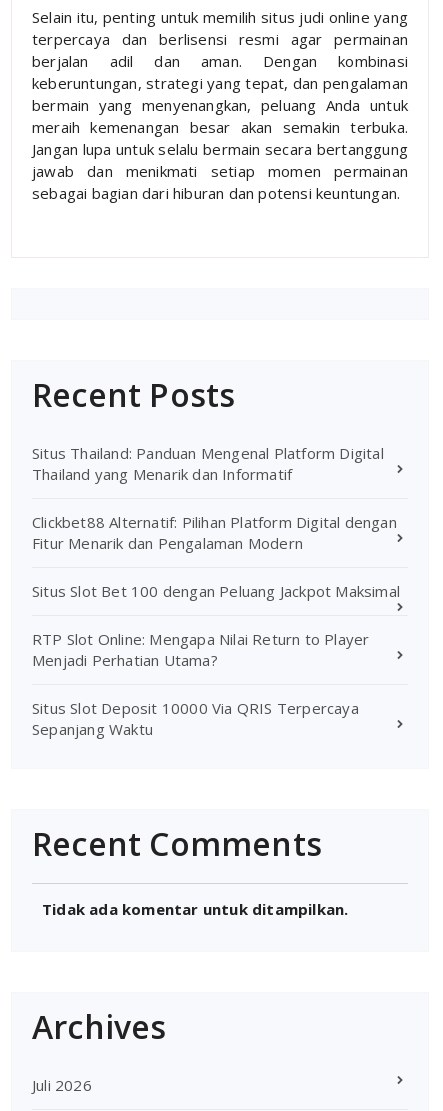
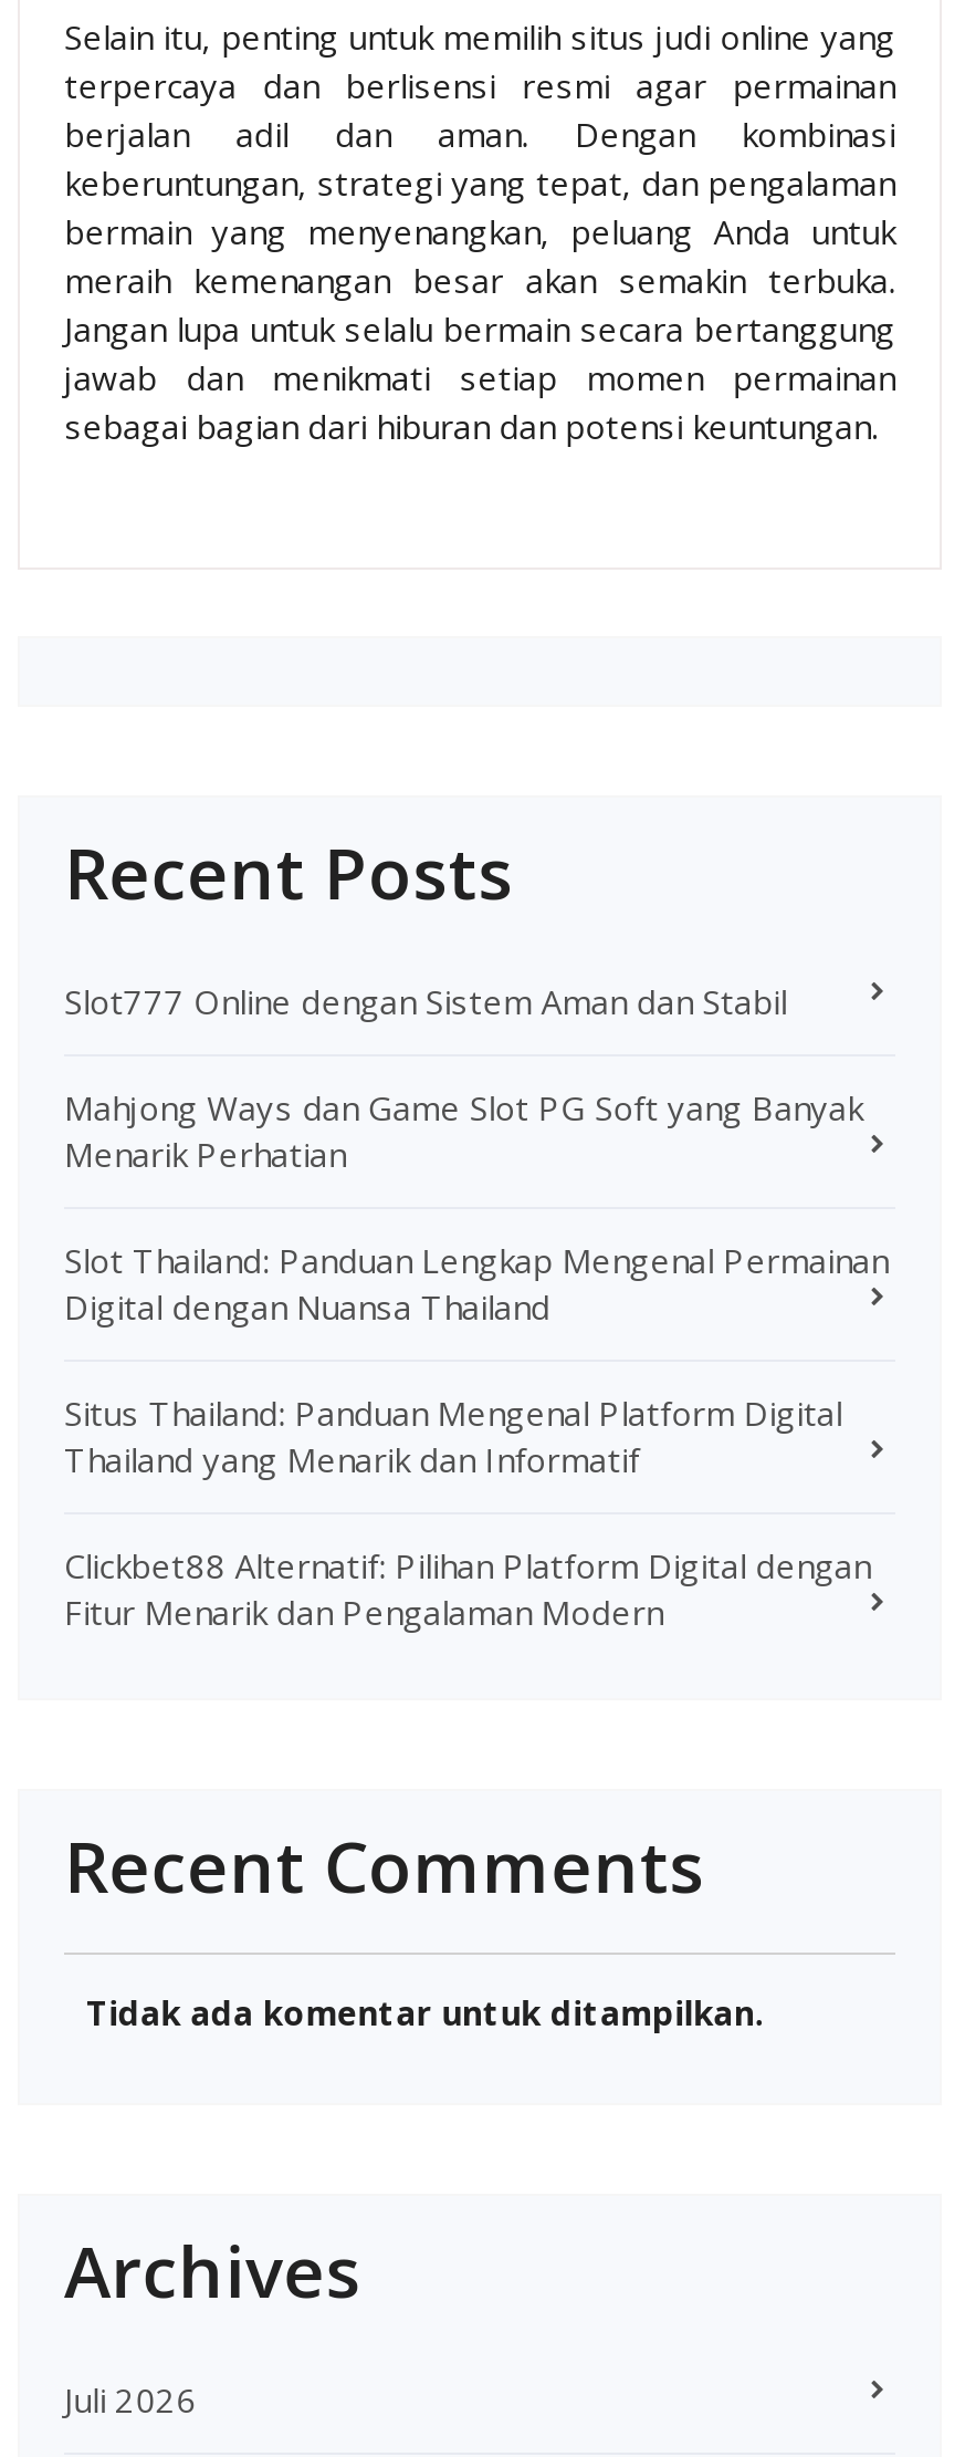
none -> [64,979,888,1329] Slot777 Online dengan Sistem Aman dan Stabil | Mahjong Ways dan Game Slot PG Soft yang Banyak | Menarik Perhatian | Slot Thailand: Panduan Lengkap Mengenal Permainan | Digital dengan Nuansa Thailand
moved [32,443,397,553] -> [64,1391,871,1634]: Situs Thailand: Panduan Mengenal Platform Digital | Thailand yang Menarik dan Informatif | Clickbet88 Alternatif: Pilihan Platform Digital dengan | Fitur Menarik dan Pengalaman Modern
[32,581,400,739] Situs Slot Bet 100 dengan Peluang Jackpot Maksimal | RTP Slot Online: Mengapa Nilai Return to Player | Menjadi Perhatian Utama? | Situs Slot Deposit 10000 Via QRIS Terpercaya | Sepanjang Waktu -> none

